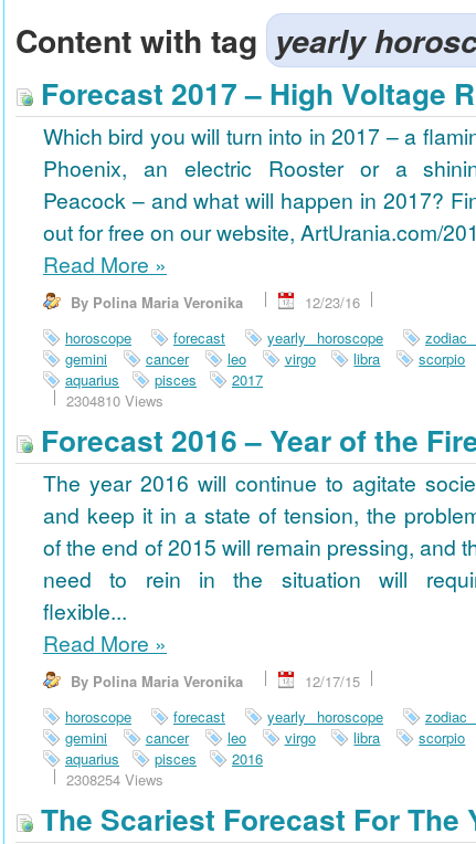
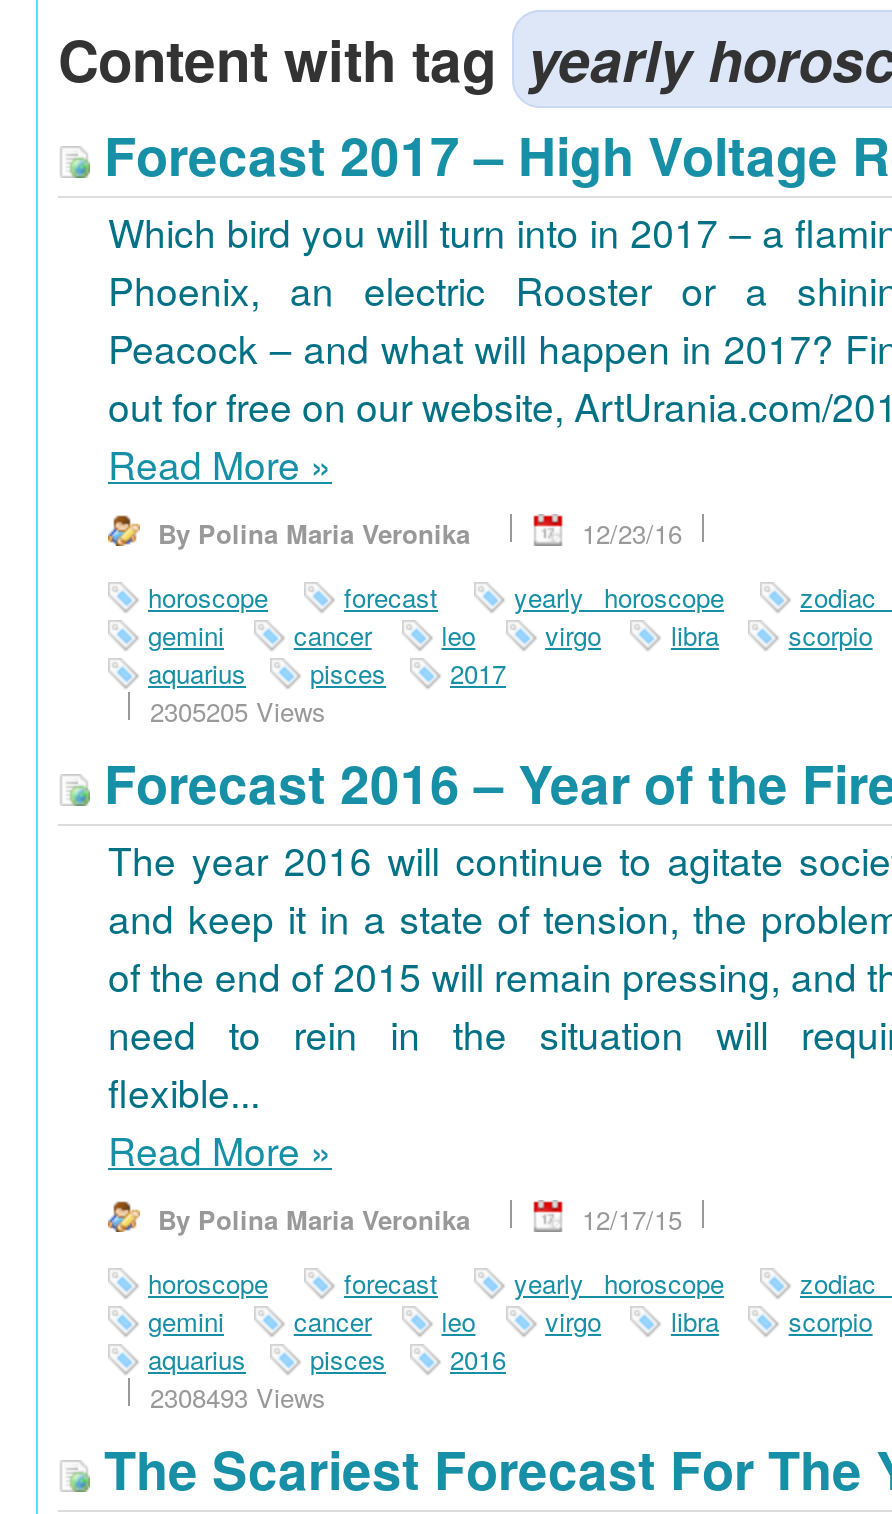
[66,390,163,411] 2304810 Views -> [150,692,326,730] 2305205 Views
[66,769,163,790] 2308254 Views -> [150,1378,326,1416] 2308493 Views

